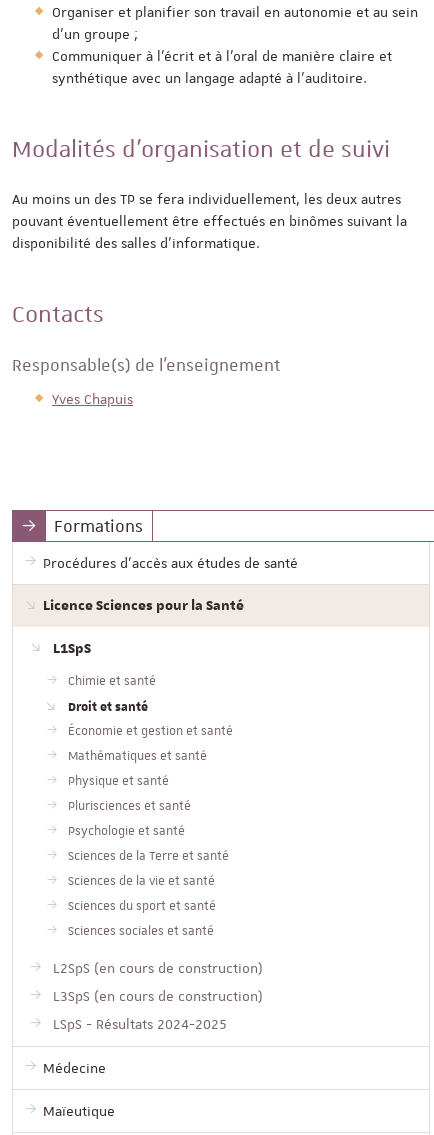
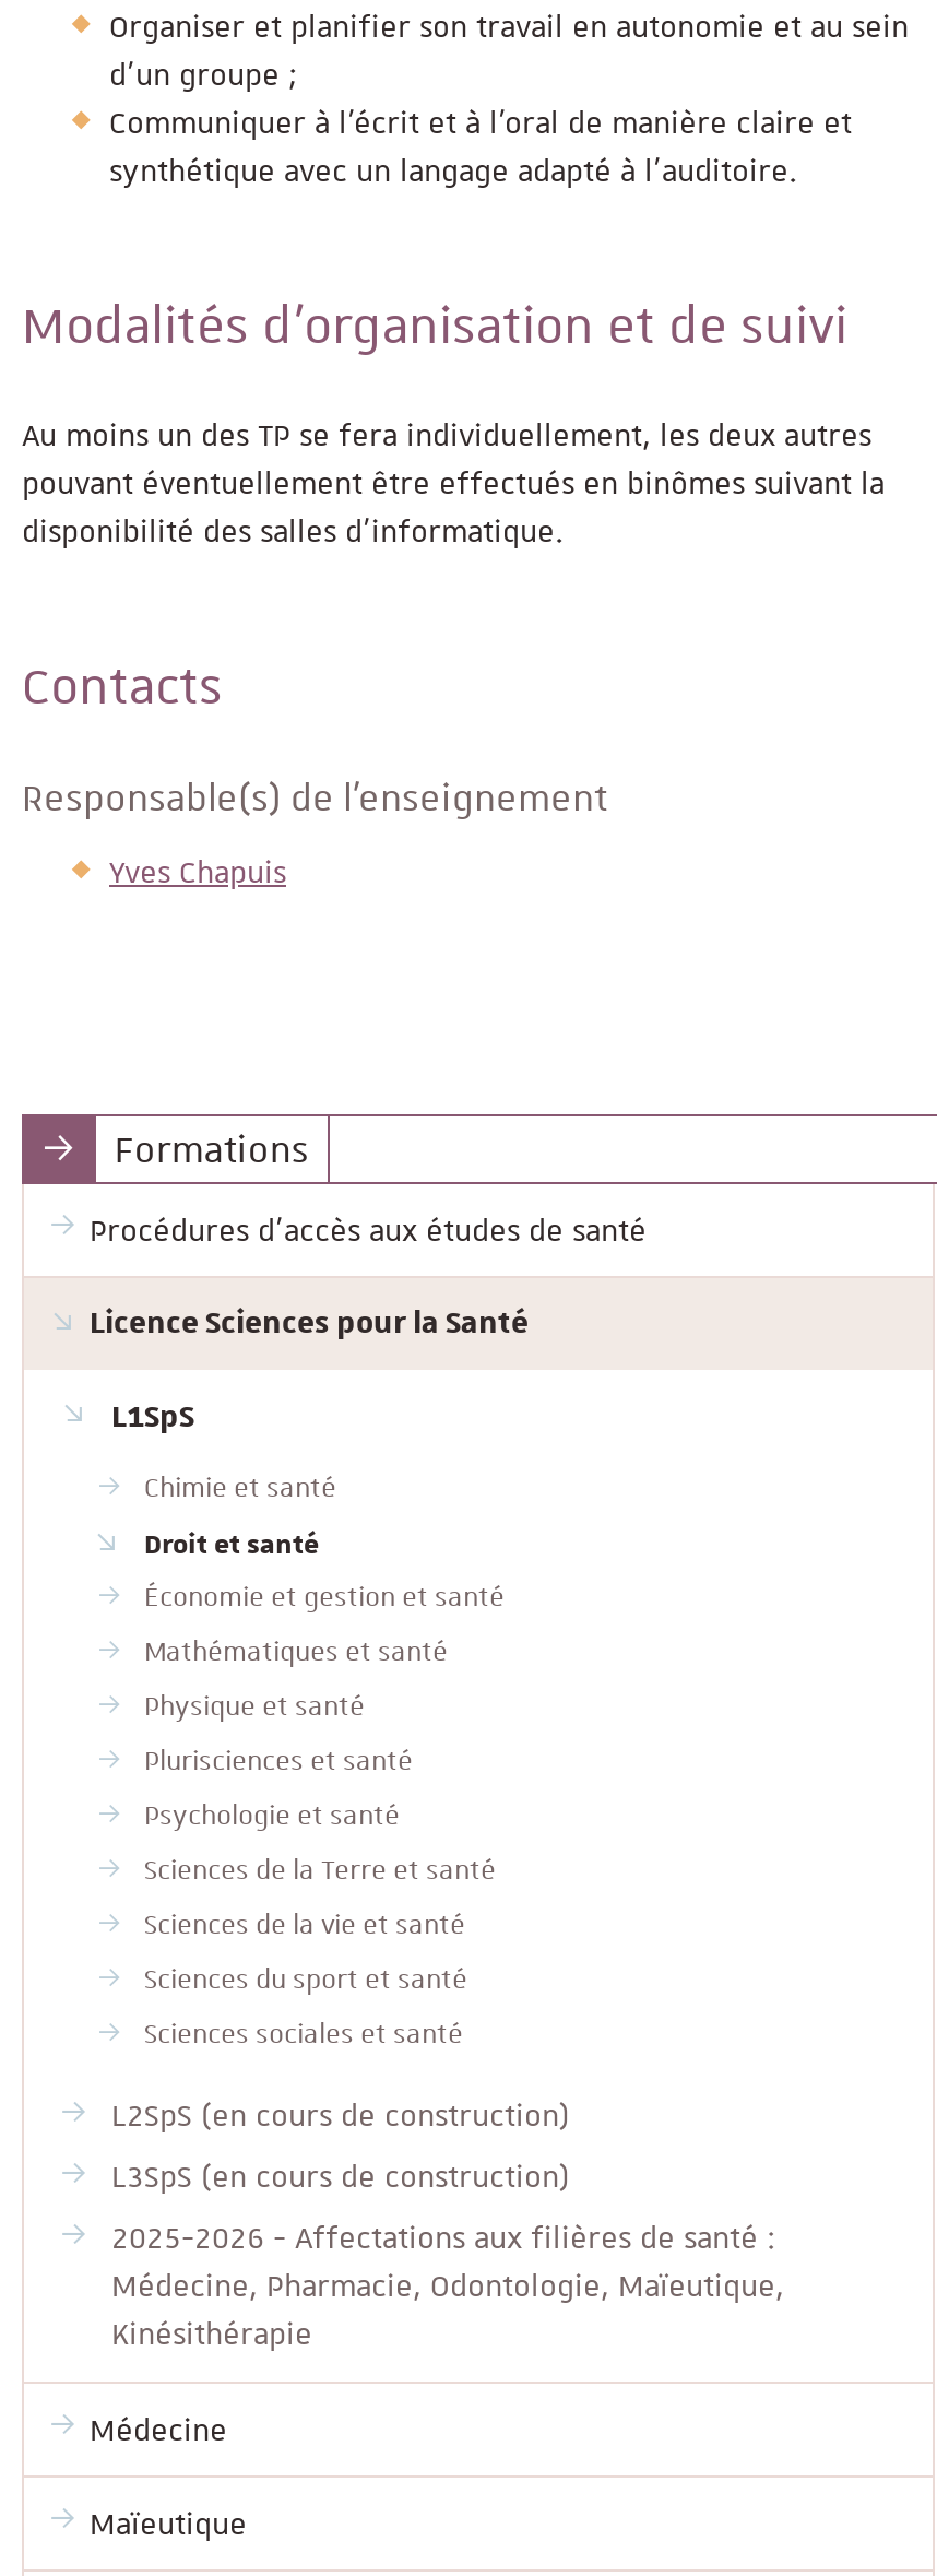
[53,1015,227,1033] LSpS - Résultats 2024-2025 -> [111,2217,784,2352] 2025-2026 - Affectations aux filières de santé : | Médecine, Pharmacie, Odontologie, Maïeutique, | Kinésithérapie

